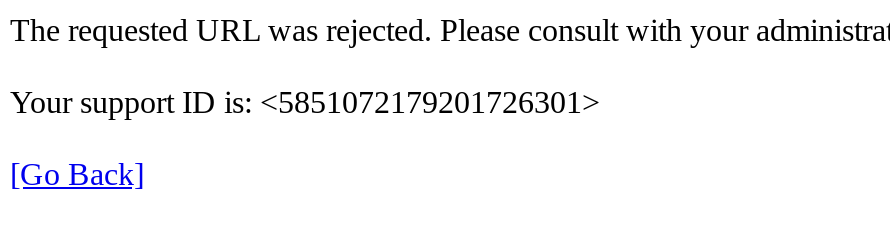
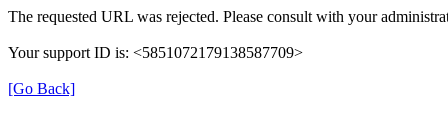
[10,85,600,119] Your support ID is: <5851072179201726301> -> [8,44,303,61] Your support ID is: <5851072179138587709>

